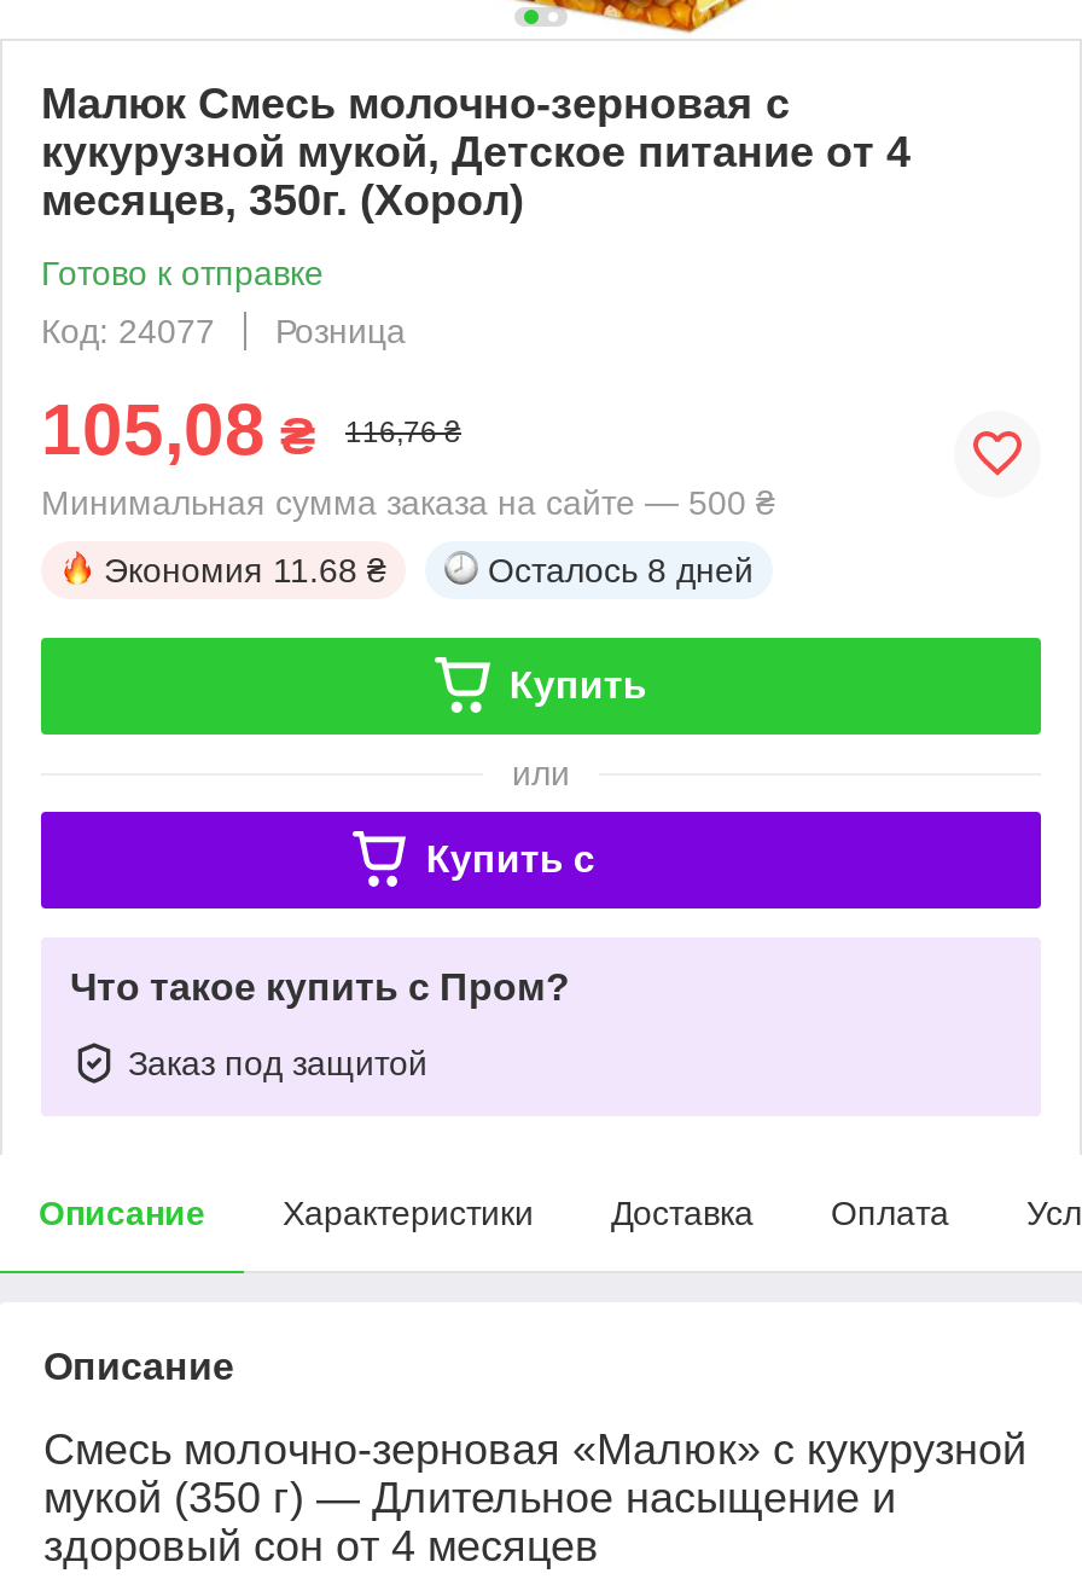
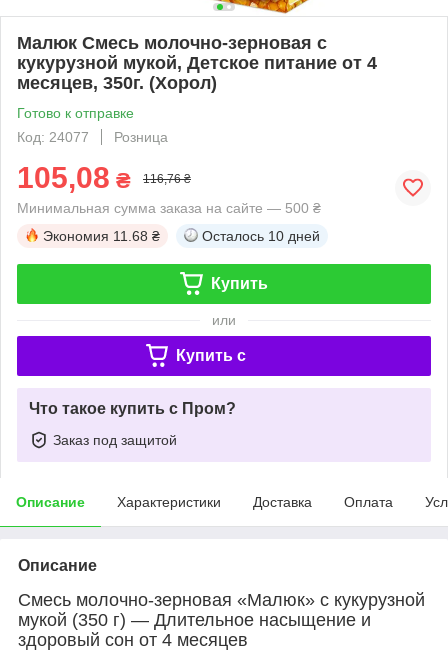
[488,550,754,589] Осталось 8 дней -> [202,228,320,244] Осталось 10 дней

